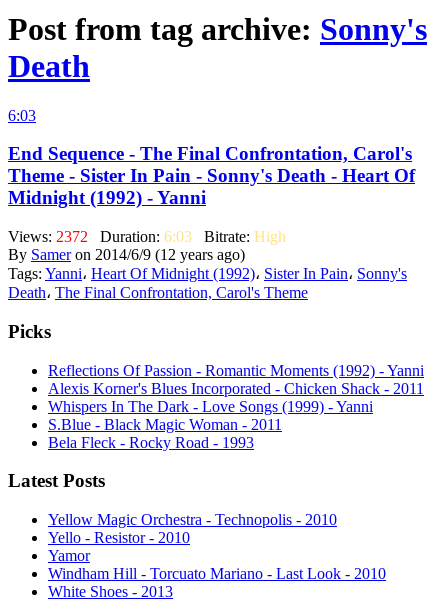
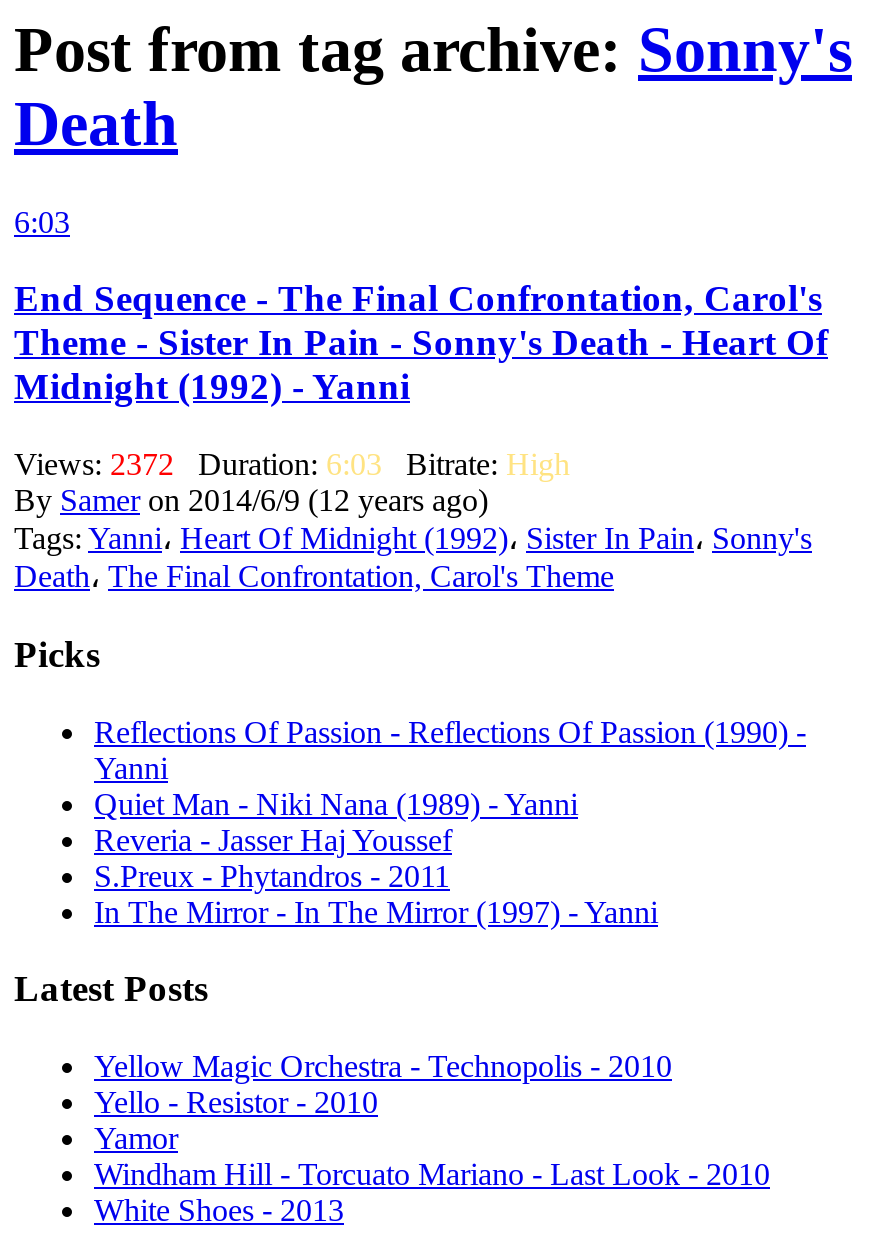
[48,361,424,450] Reflections Of Passion - Romantic Moments (1992) - Yanni | Alexis Korner's Blues Incorporated - Chicken Shack - 2011 | Whispers In The Dark - Love Songs (1999) - Yanni | S.Blue - Black Magic Woman - 2011 | Bela Fleck - Rocky Road - 1993 -> [94,714,806,928] Reflections Of Passion - Reflections Of Passion (1990) - | Yanni | Quiet Man - Niki Nana (1989) - Yanni | Reveria - Jasser Haj Youssef | S.Preux - Phytandros - 2011 | In The Mirror - In The Mirror (1997) - Yanni

